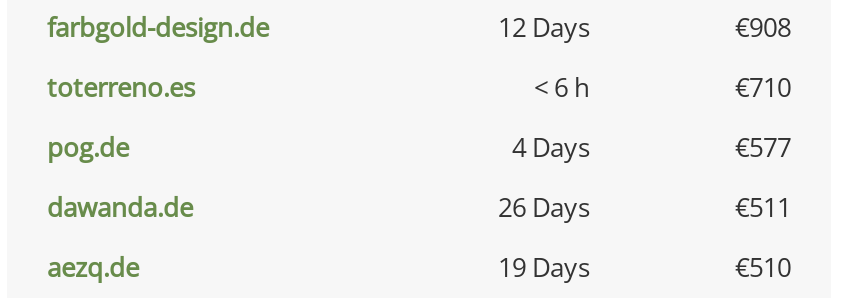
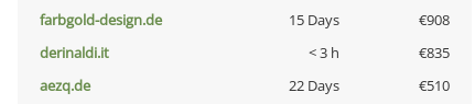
[498,9,590,45] 12 Days -> [288,10,339,30] 15 Days
[47,69,791,225] toterreno.es | < 6 h | €710 | pog.de | 4 Days | €577 | dawanda.de | 26 Days | €511 -> [40,43,450,62] derinaldi.it | < 3 h | €835
[498,249,590,285] 19 Days -> [288,76,339,95] 22 Days

